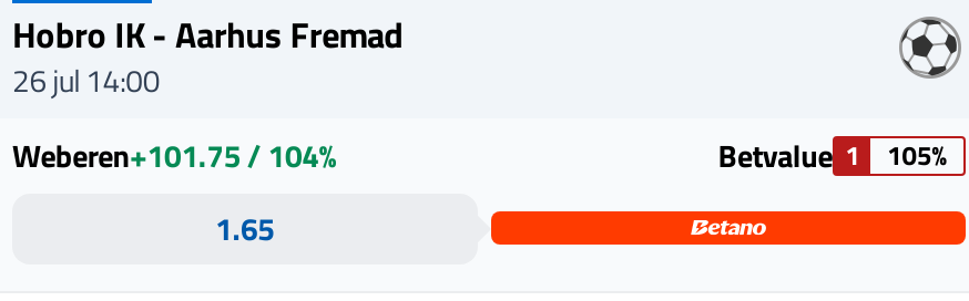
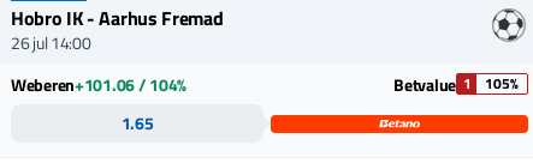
[12,132,336,179] Weberen+101.75 / 104% -> [11,72,187,97] Weberen+101.06 / 104%

